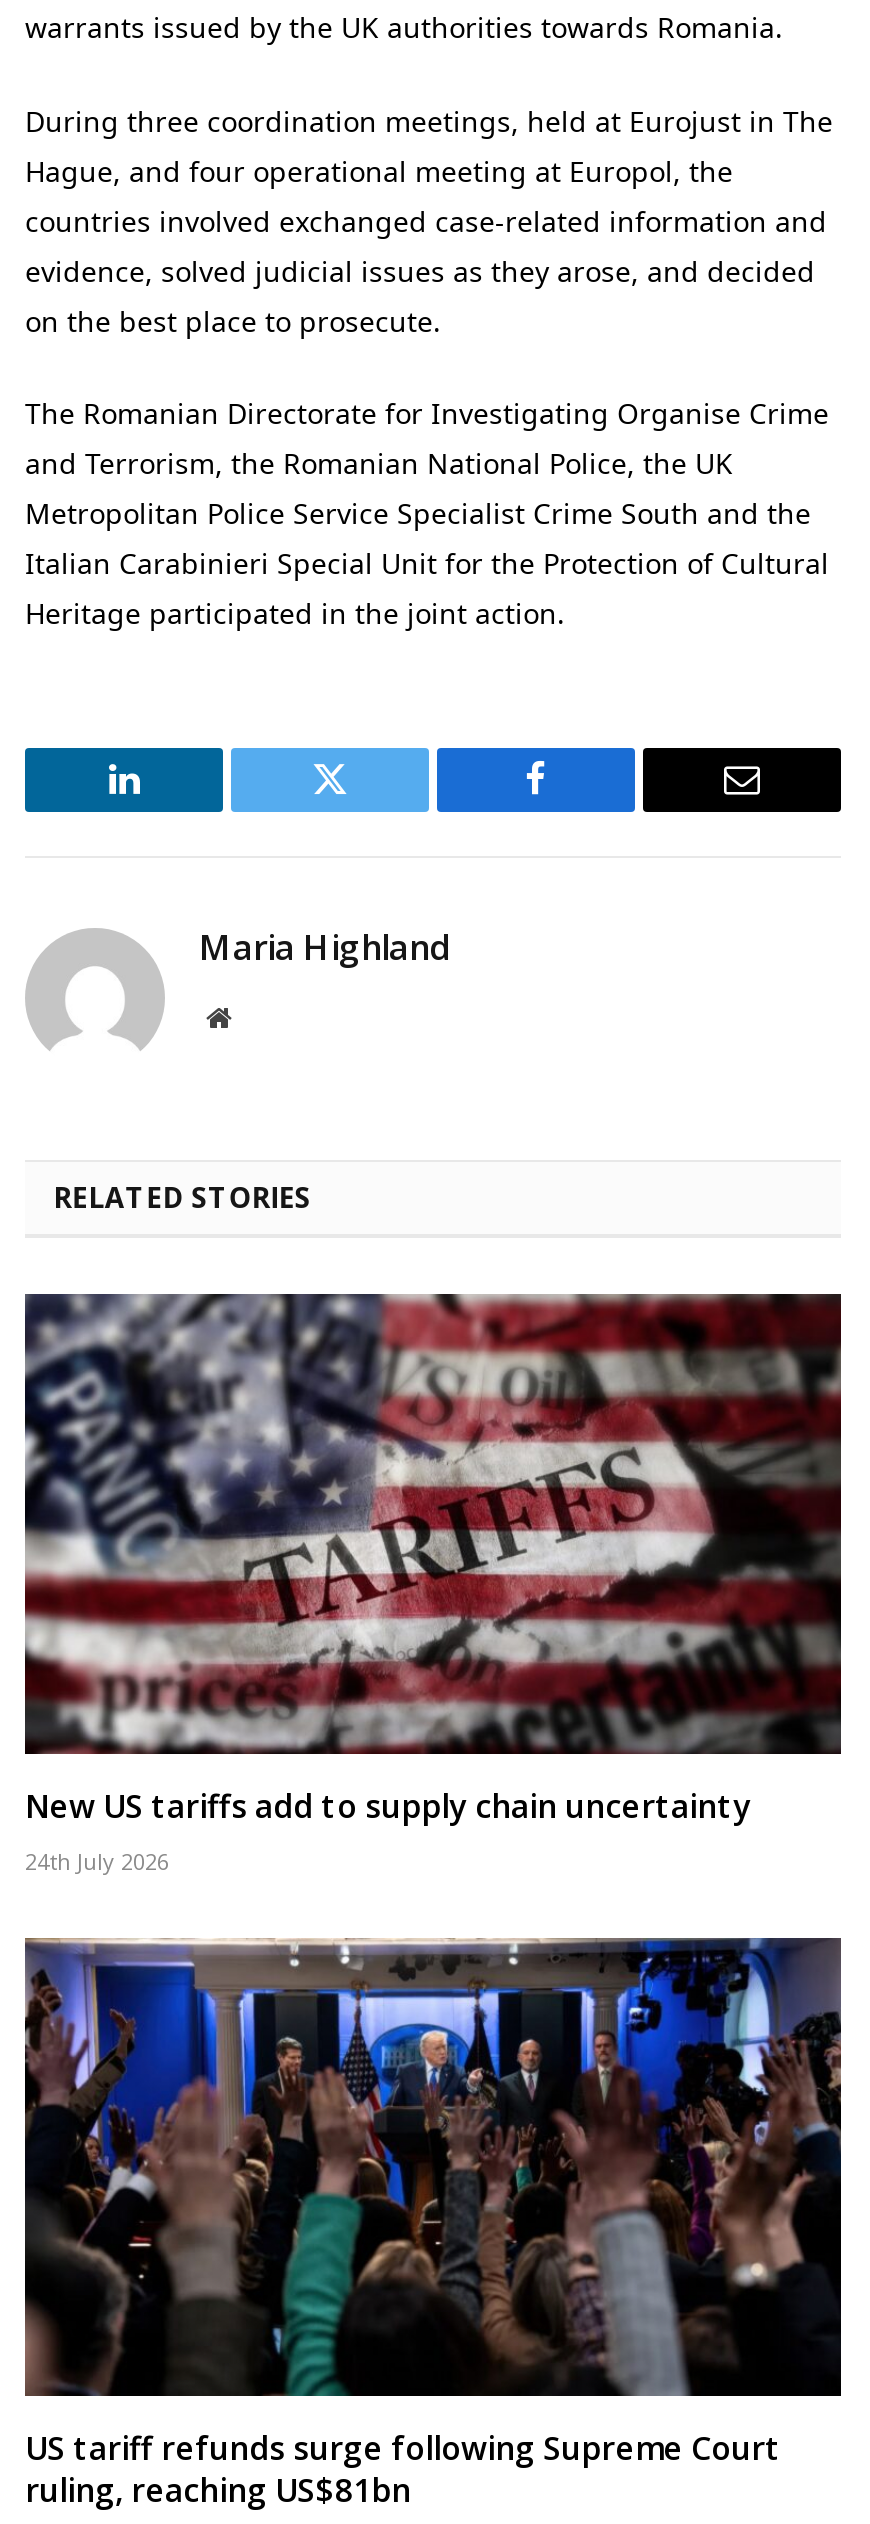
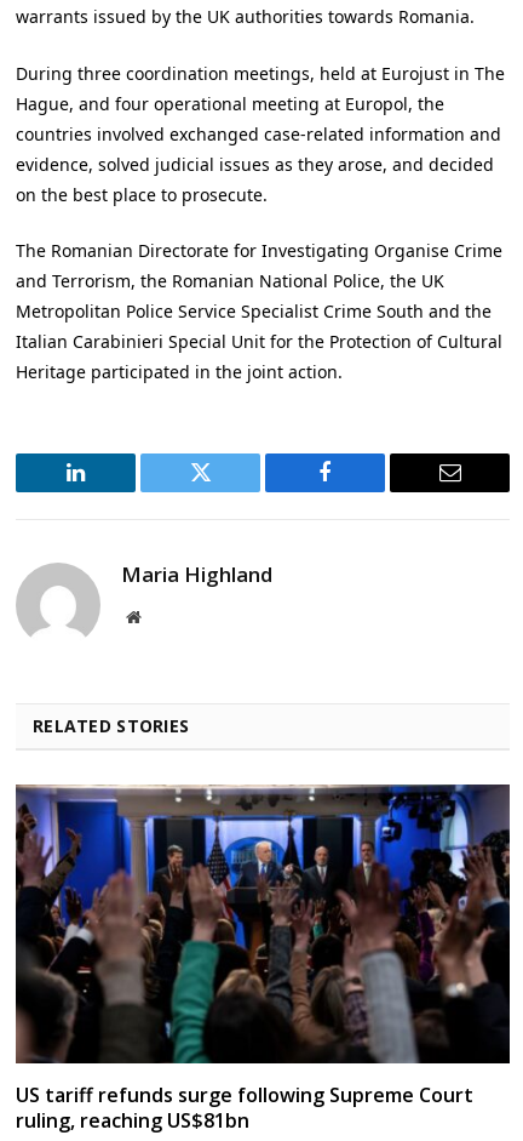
[23,1292,843,1875] [image] | New US tariffs add to supply chain uncertainty | 24th July 2026 -> none

